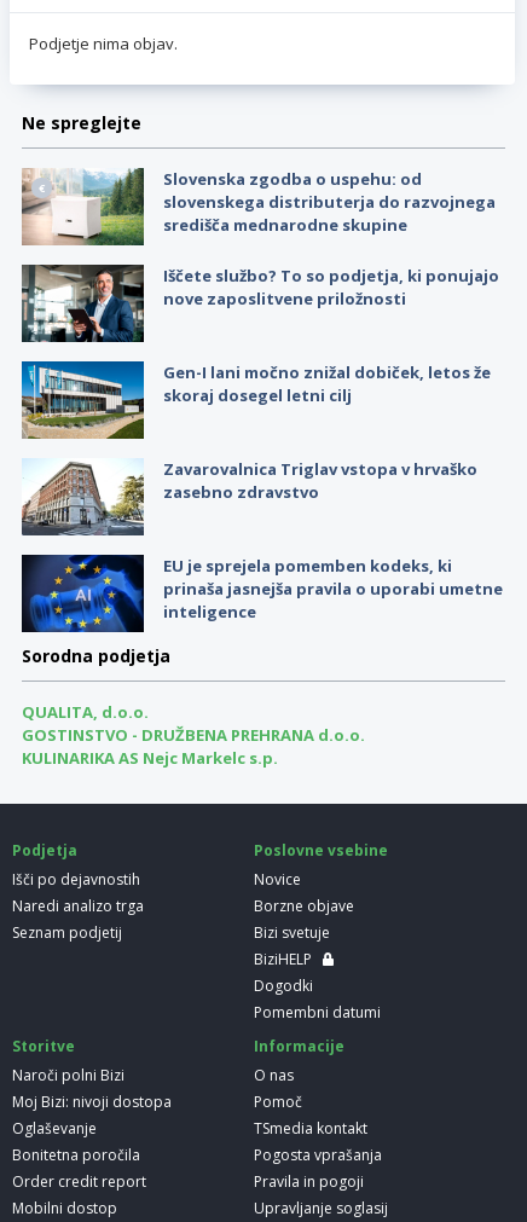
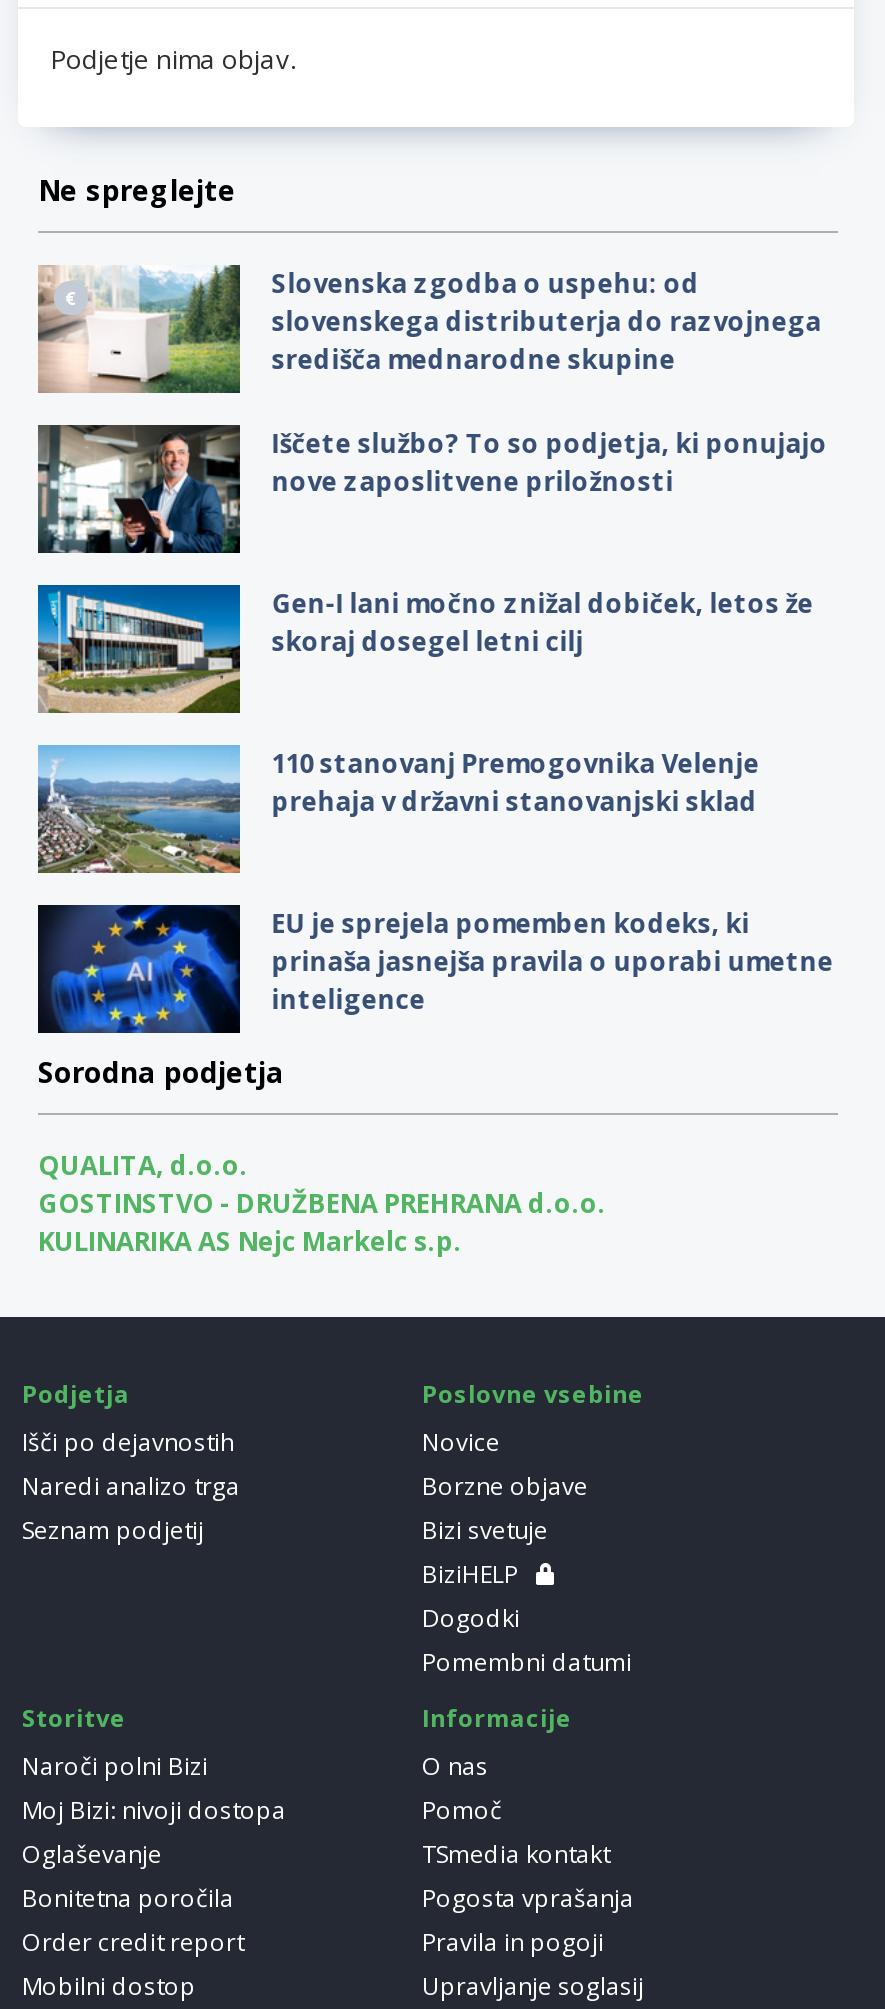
[22,458,477,537] [image] | Zavarovalnica Triglav vstopa v hrvaško | zasebno zdravstvo -> [36,743,760,875] [image] | 110 stanovanj Premogovnika Velenje | prehaja v državni stanovanjski sklad

